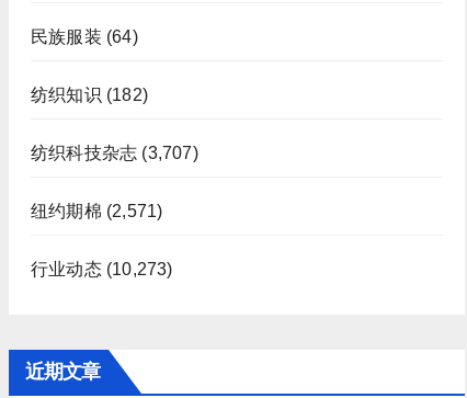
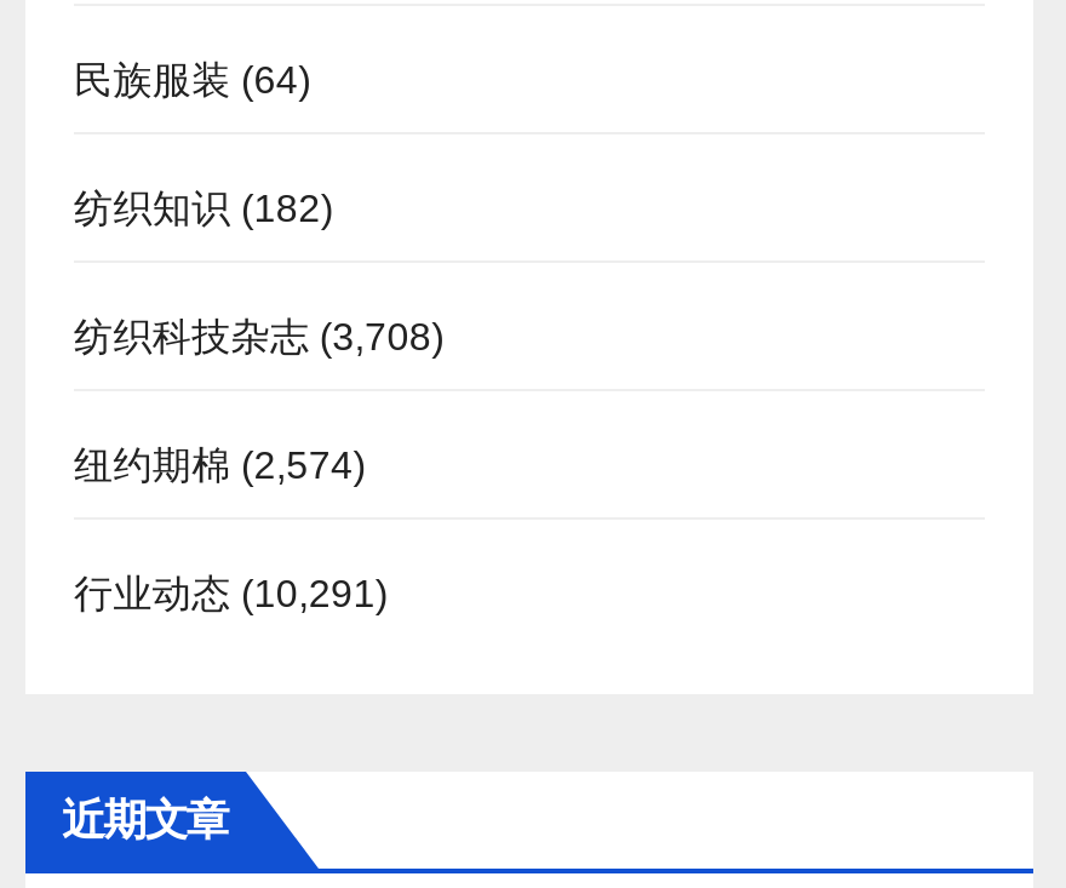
[31,144,198,162] 纺织科技杂志(3,707) -> [74,316,444,358] 纺织科技杂志(3,708)
[31,202,163,220] 纽约期棉(2,571) -> [74,445,366,486] 纽约期棉(2,574)
[31,260,173,279] 行业动态(10,273) -> [74,573,388,614] 行业动态(10,291)

